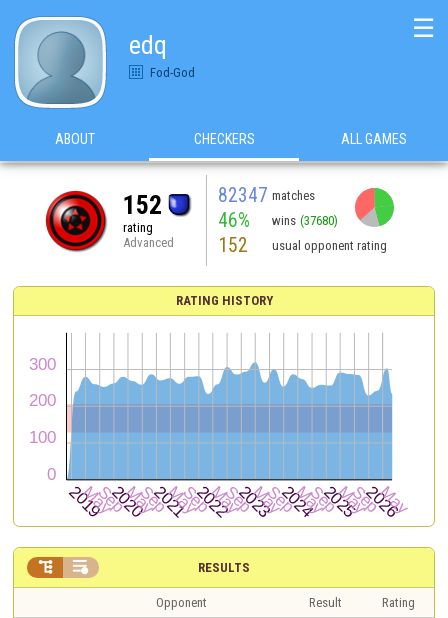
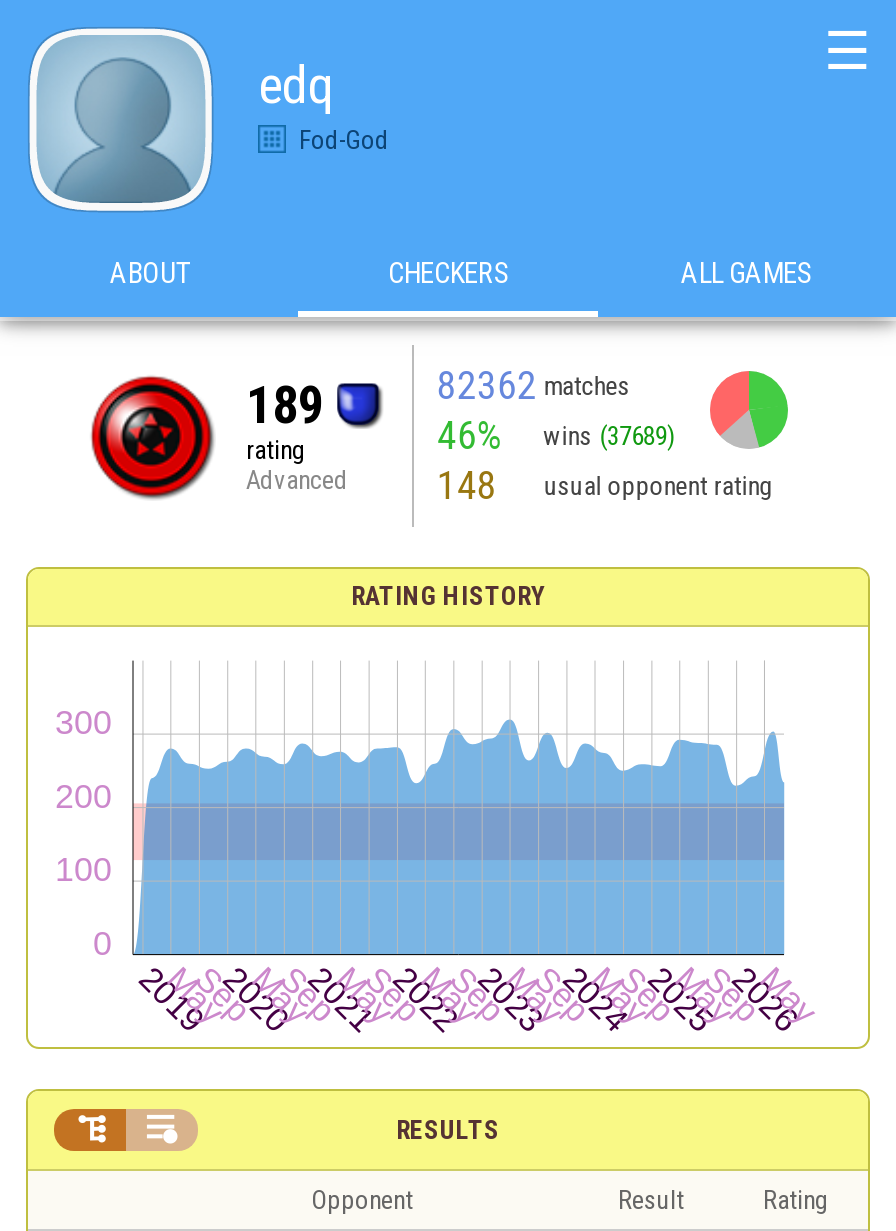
[218,183,315,206] 82347 matches -> [437,362,629,408] 82362 matches
[123,189,162,219] 152 -> [246,374,324,434] 189
[218,208,338,231] 46% wins (37680) -> [437,412,675,458] 46% wins (37689)
[218,233,387,256] 152 usual opponent rating -> [437,462,773,508] 148 usual opponent rating

